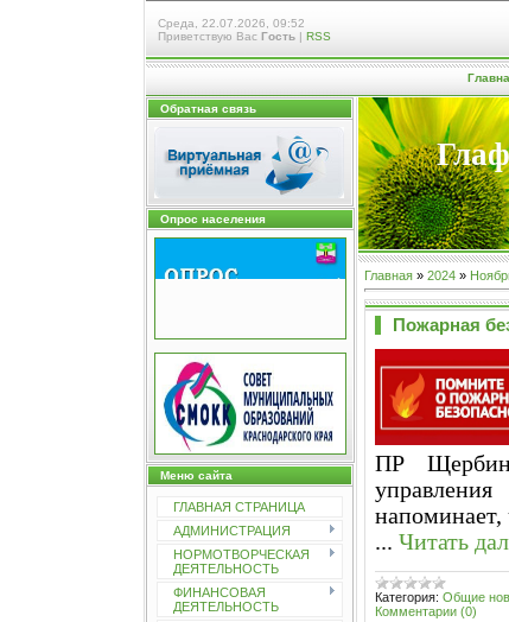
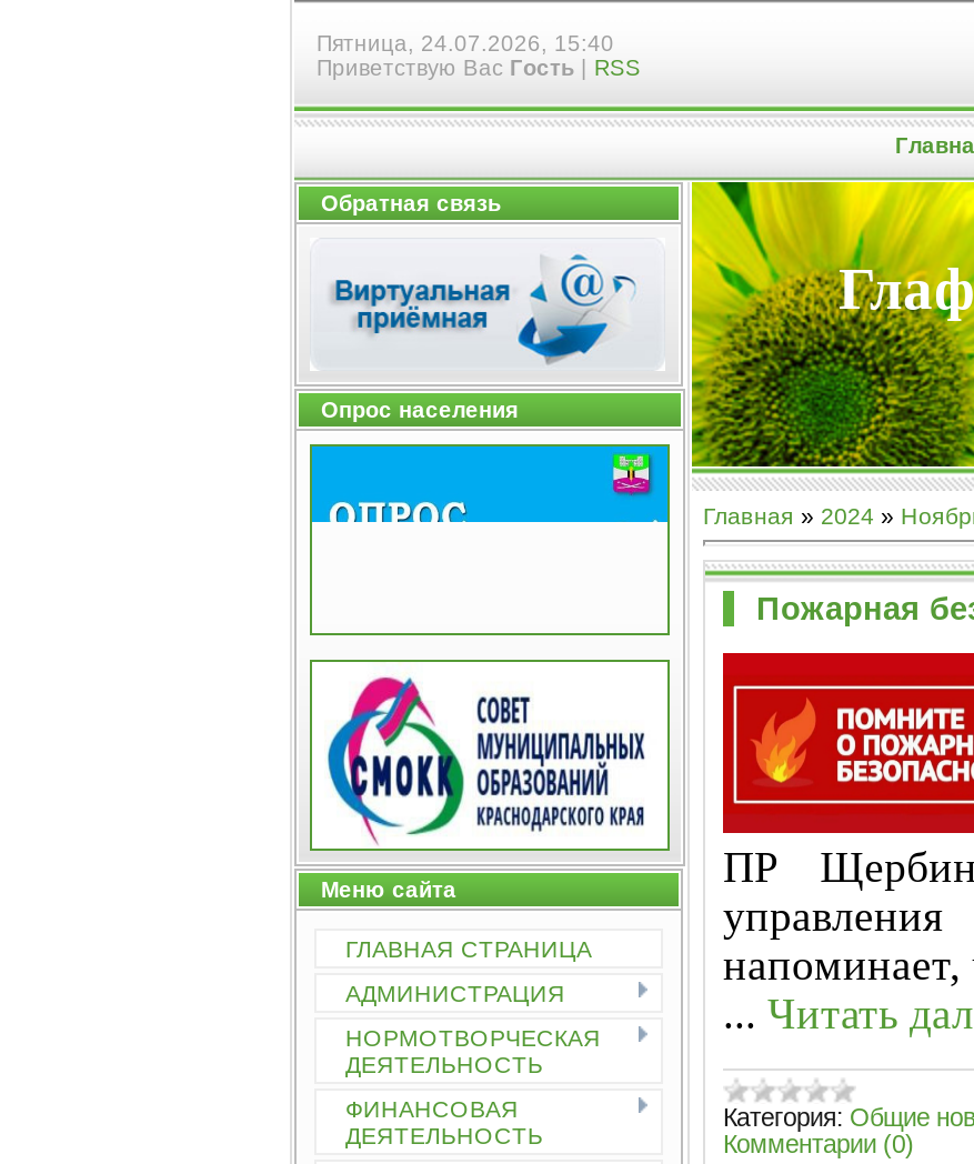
[158,17,305,30] Среда, 22.07.2026, 09:52 -> [317,31,614,56] Пятница, 24.07.2026, 15:40

